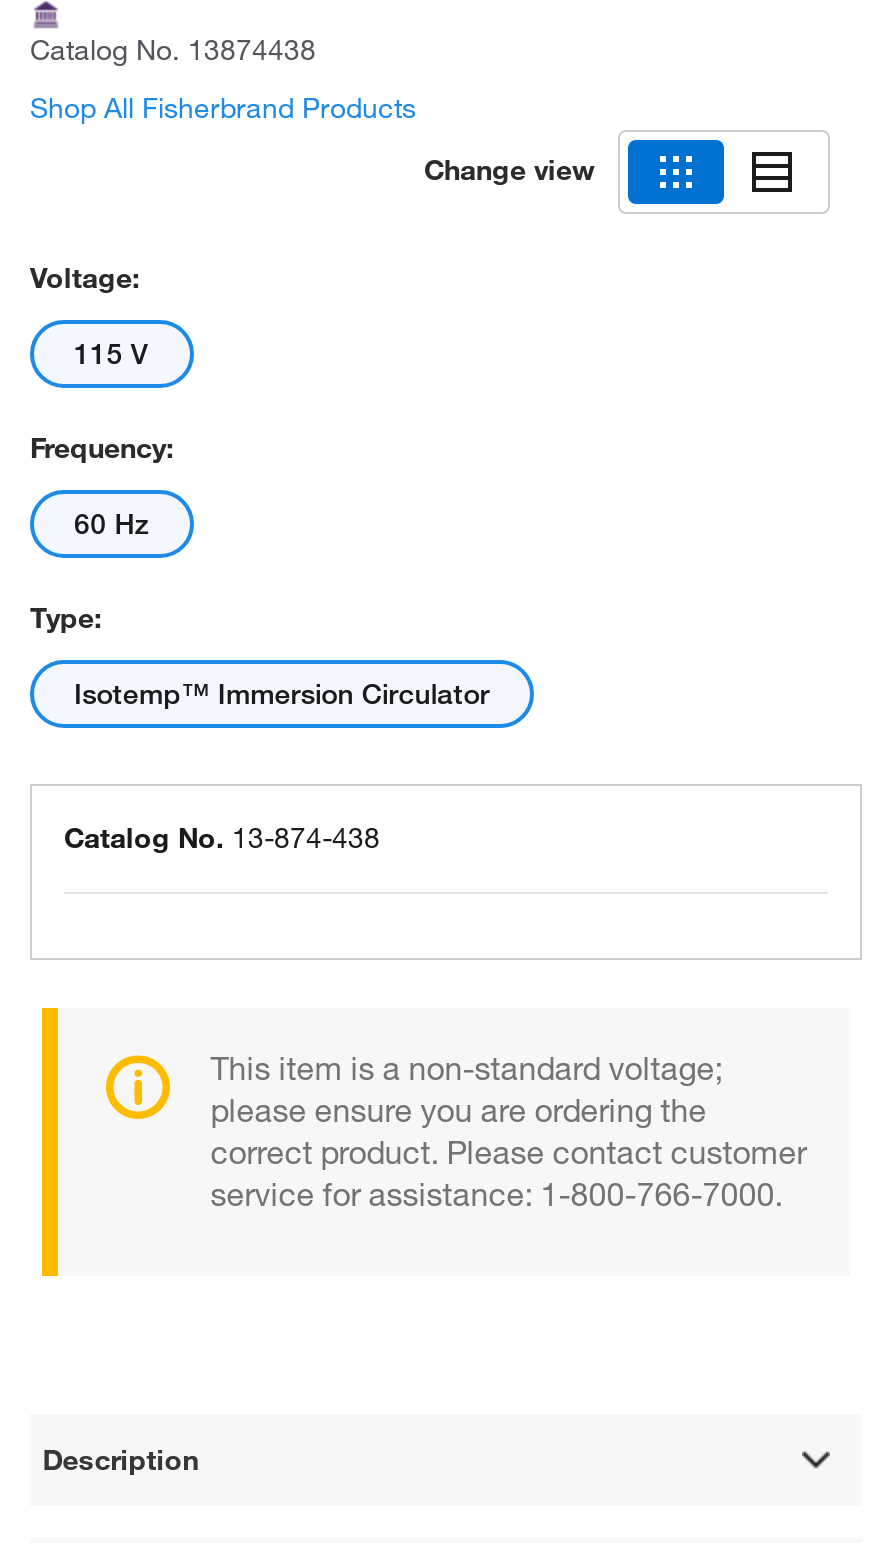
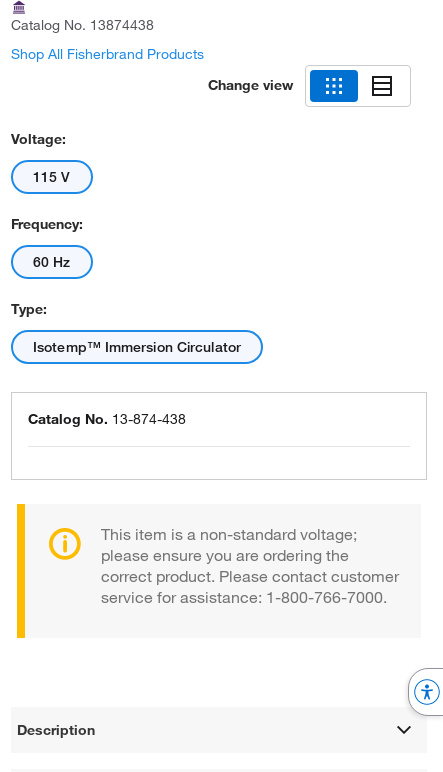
none -> [406,667,440,718] [image]

